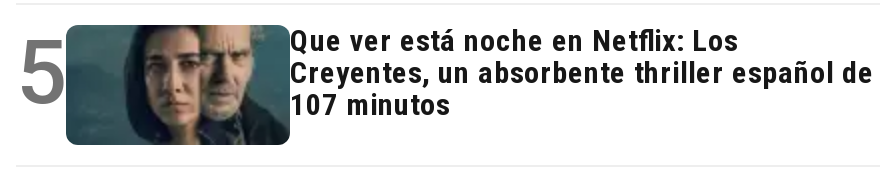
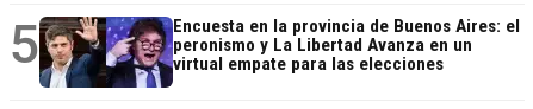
[70,23,874,147] [image] | Que ver está noche en Netflix: Los | Creyentes, un absorbente thriller español de | 107 minutos -> [43,15,520,89] [image] | Encuesta en la provincia de Buenos Aires: el | peronismo y La Libertad Avanza en un | virtual empate para las elecciones

